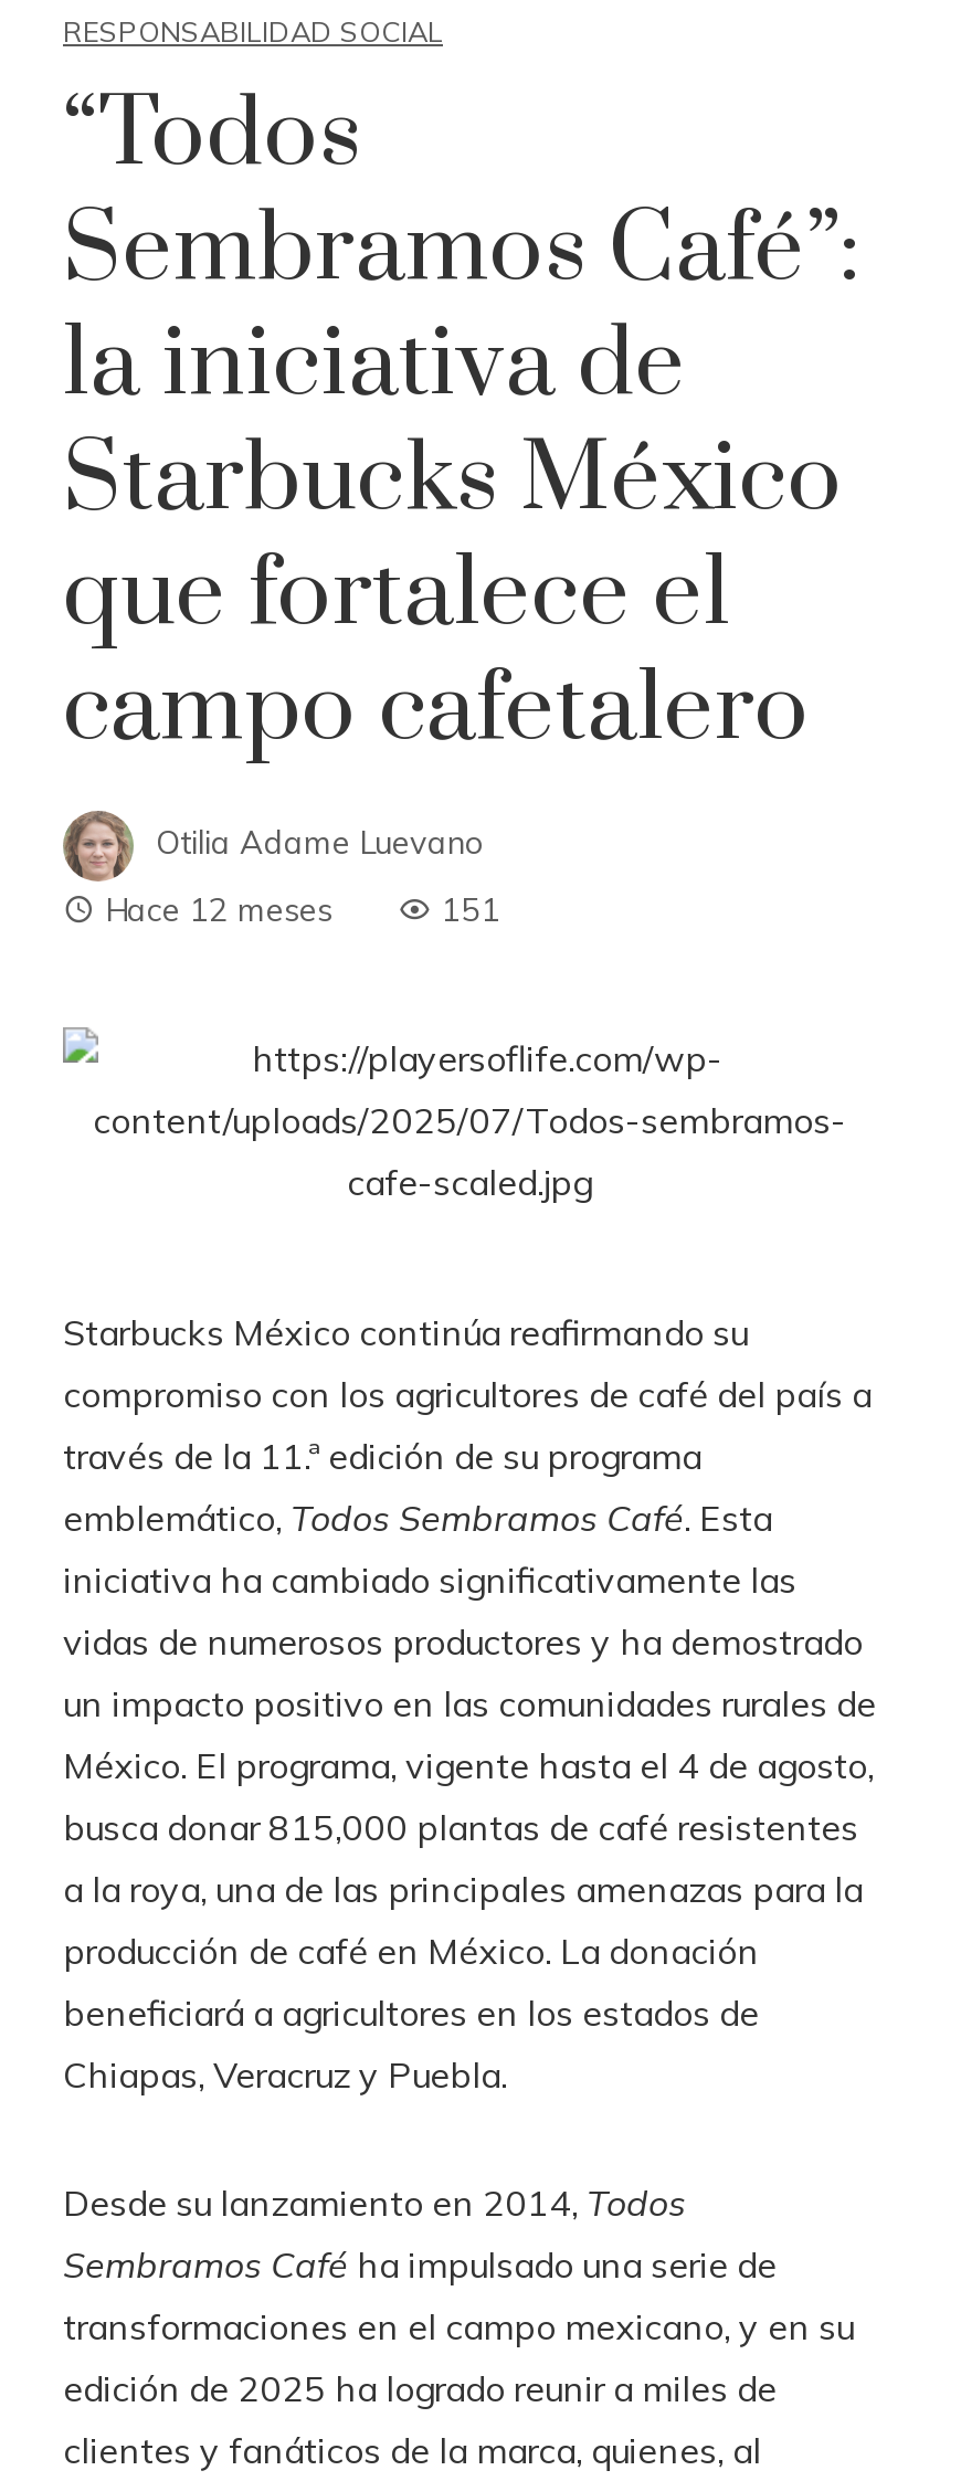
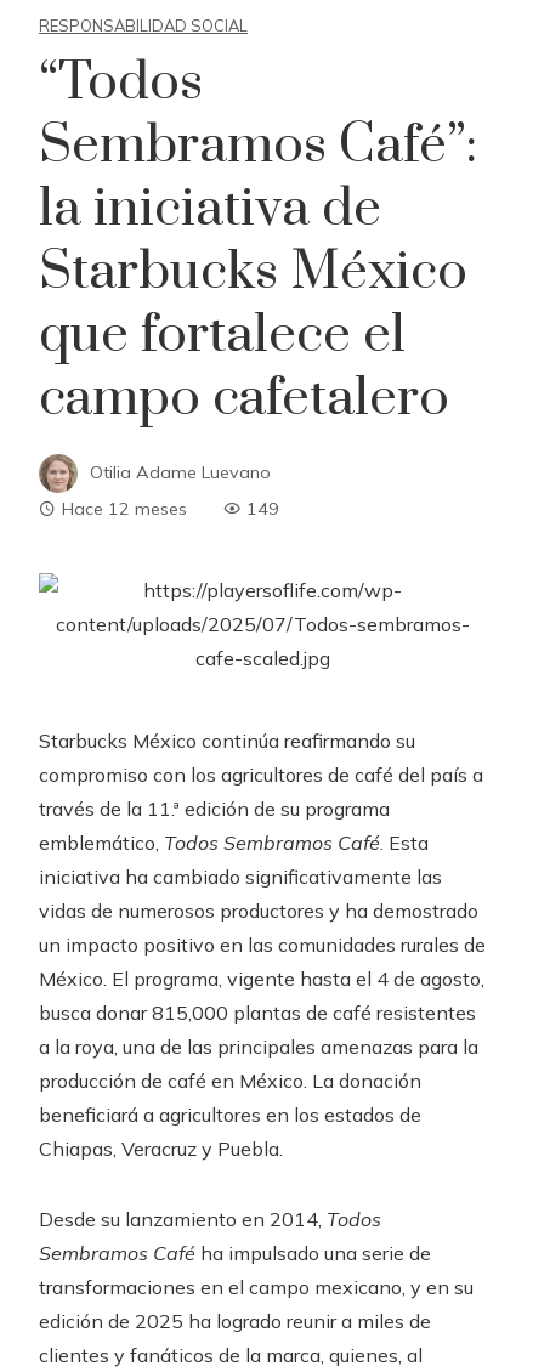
[441,890,500,930] 151 -> [246,498,279,519] 149

